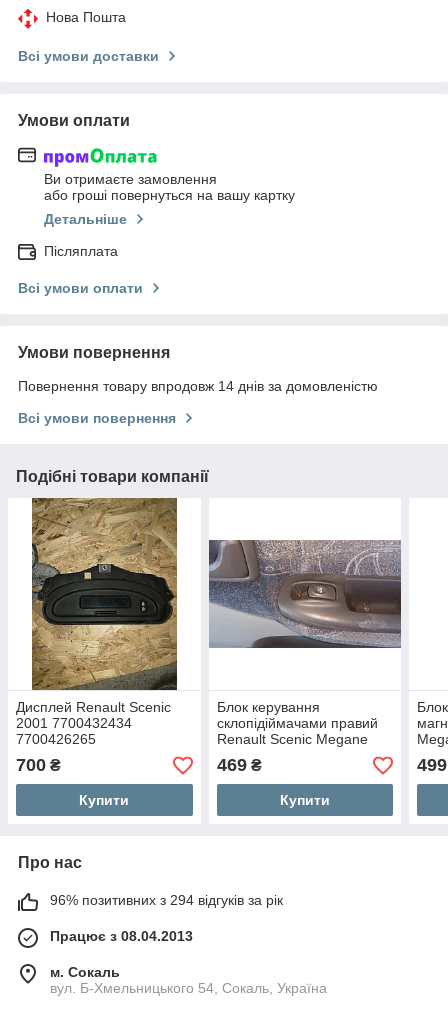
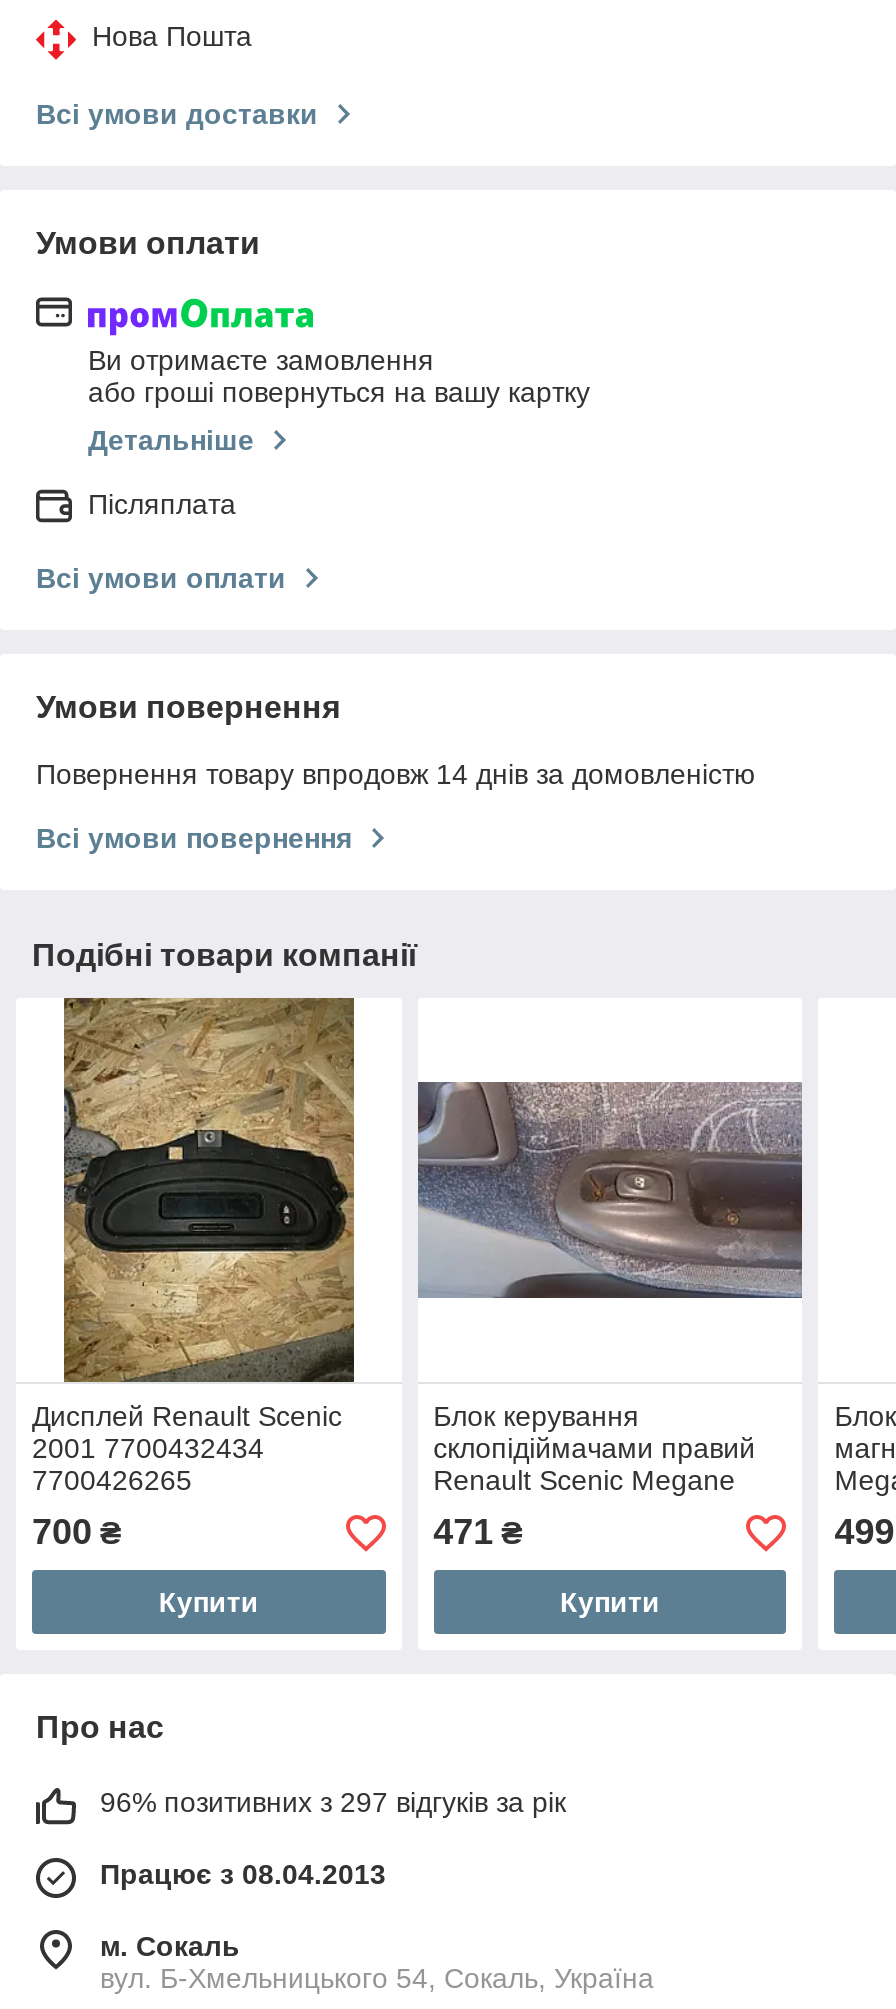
[217,755,262,775] 469 ₴ -> [433,1513,523,1553] 471 ₴
[50,892,283,908] 96% позитивних з 294 відгуків за рік -> [100,1787,566,1819] 96% позитивних з 297 відгуків за рік

